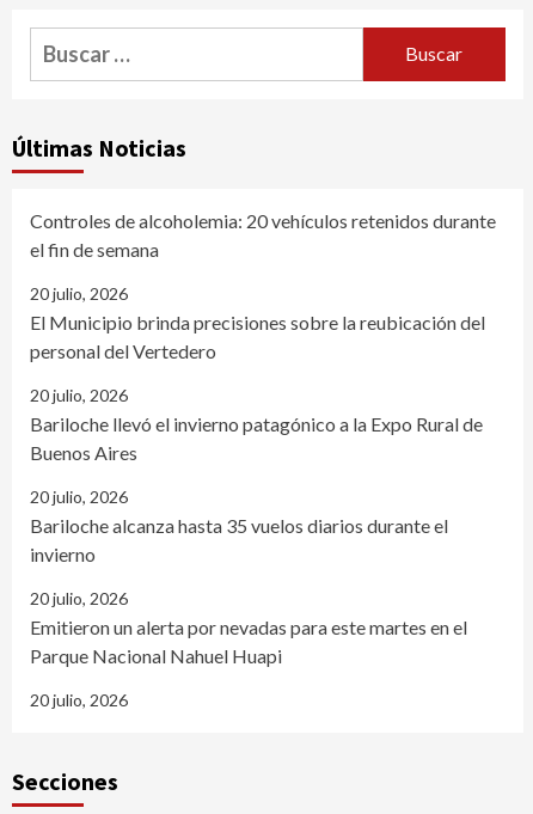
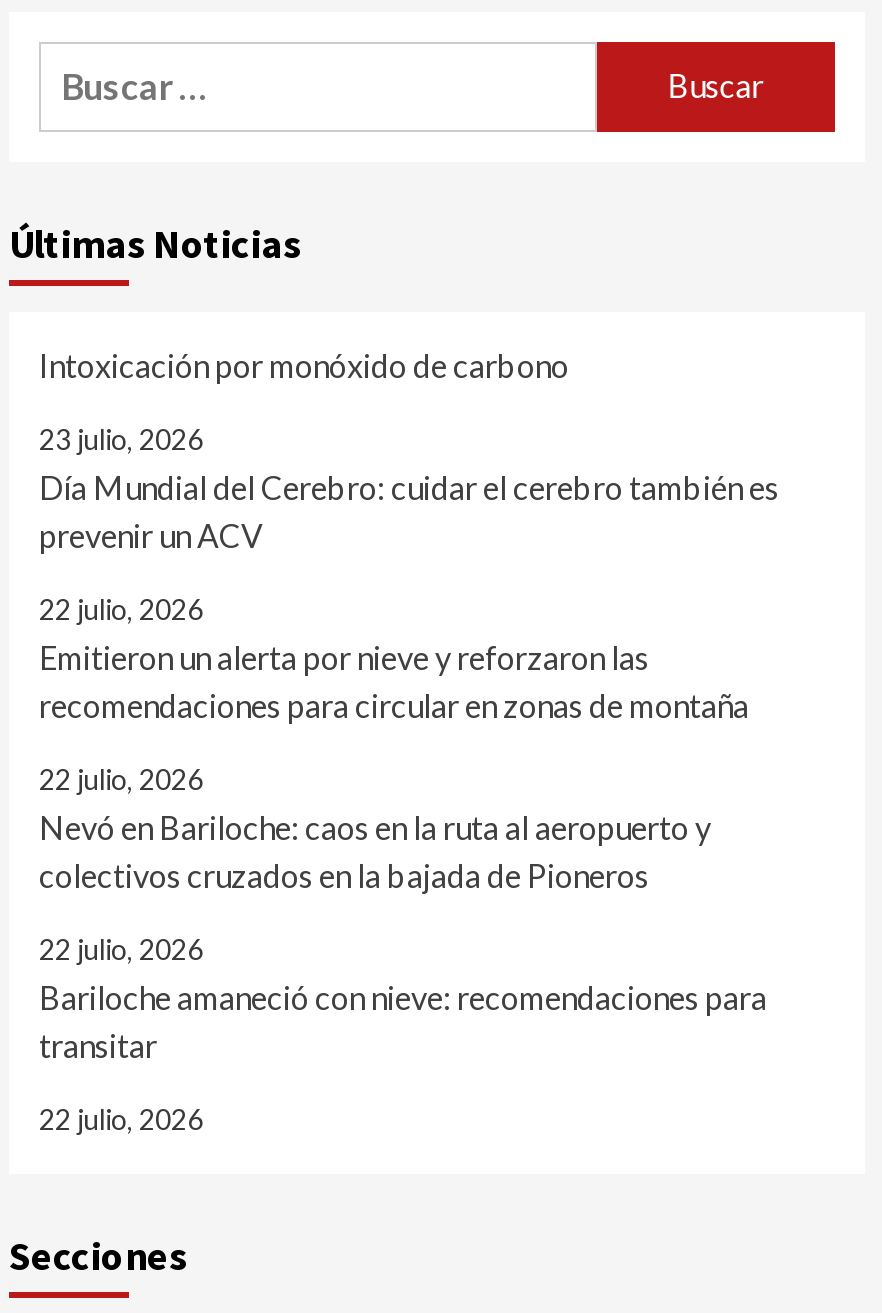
[30,209,496,260] Controles de alcoholemia: 20 vehículos retenidos durante | el fin de semana -> [39,346,569,384] Intoxicación por monóxido de carbono
[30,283,485,362] 20 julio, 2026 | El Municipio brinda precisiones sobre la reubicación del | personal del Vertedero -> [39,422,779,554] 23 julio, 2026 | Día Mundial del Cerebro: cuidar el cerebro también es | prevenir un ACV
[30,385,483,464] 20 julio, 2026 | Bariloche llevó el invierno patagónico a la Expo Rural de | Buenos Aires -> [39,592,749,724] 22 julio, 2026 | Emitieron un alerta por nieve y reforzaron las | recomendaciones para circular en zonas de montaña
[30,486,448,565] 20 julio, 2026 | Bariloche alcanza hasta 35 vuelos diarios durante el | invierno -> [39,762,711,894] 22 julio, 2026 | Nevó en Bariloche: caos en la ruta al aeropuerto y | colectivos cruzados en la bajada de Pioneros
[30,588,467,667] 20 julio, 2026 | Emitieron un alerta por nevadas para este martes en el | Parque Nacional Nahuel Huapi -> [39,932,767,1064] 22 julio, 2026 | Bariloche amaneció con nieve: recomendaciones para | transitar
[30,689,128,710] 20 julio, 2026 -> [39,1102,203,1136] 22 julio, 2026

